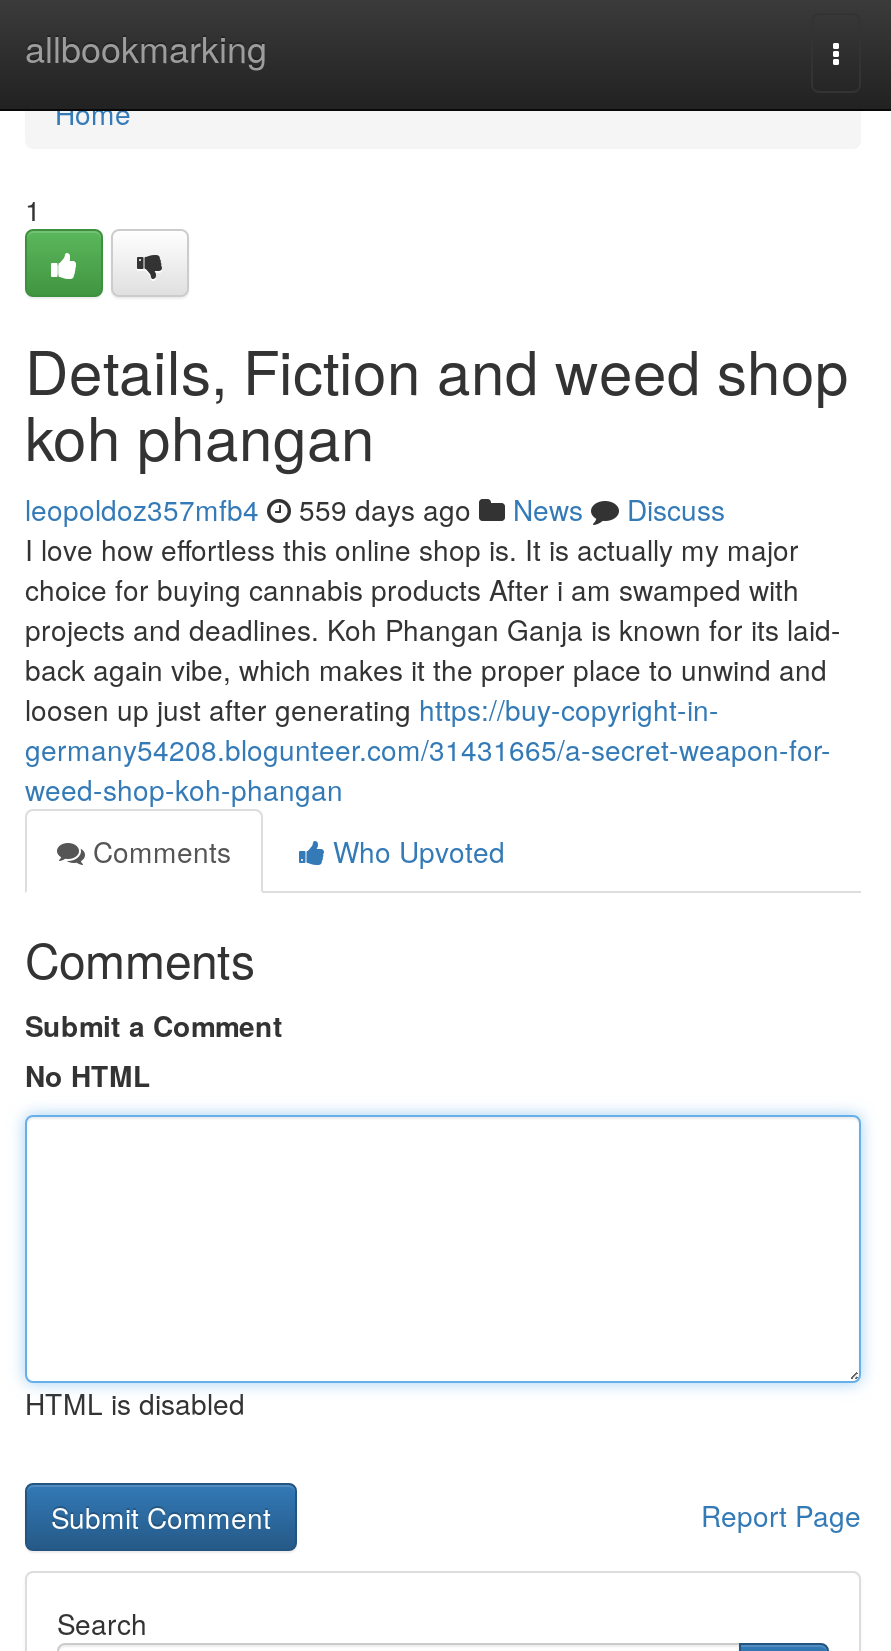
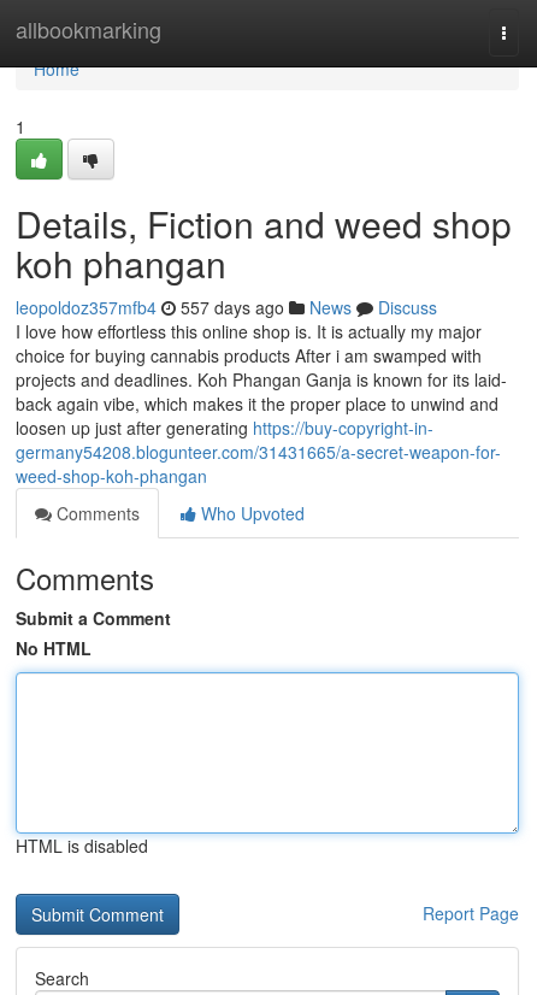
[25,489,725,529] leopoldoz357mfb4 559 days ago News Discuss -> [16,295,437,319] leopoldoz357mfb4 557 days ago News Discuss

